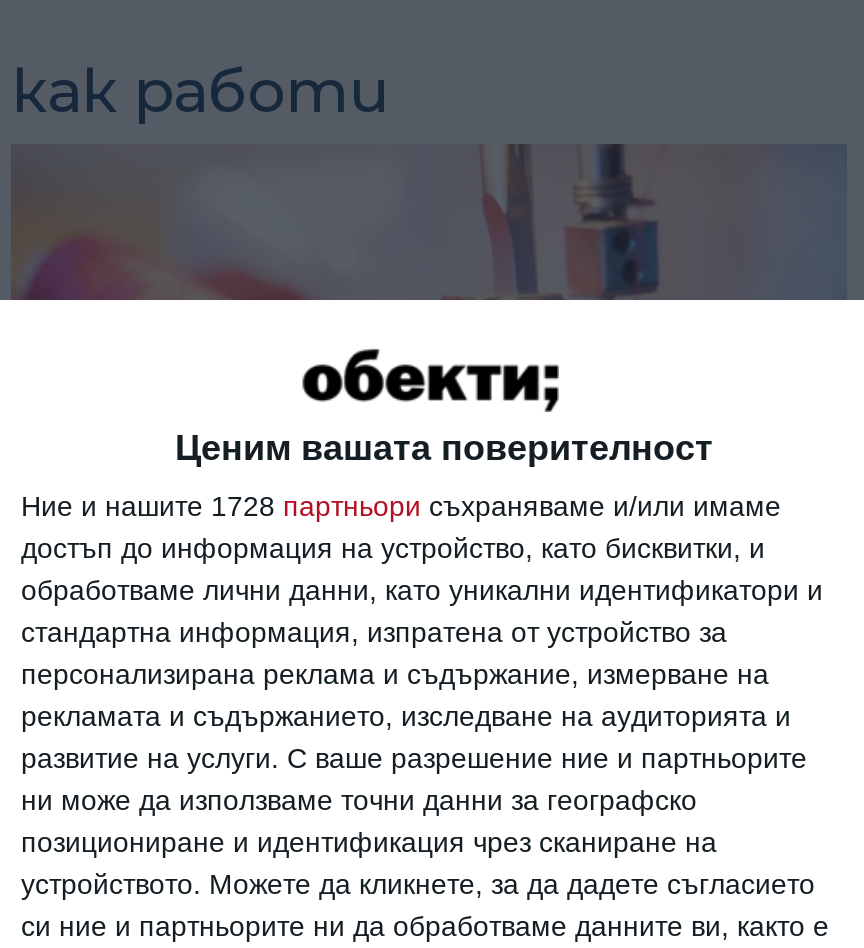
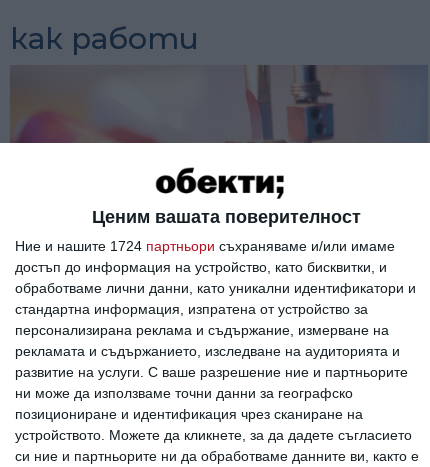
[21,490,781,522] Ние и нашите 1728 партньори съхраняваме и/или имаме -> [15,238,395,254] Ние и нашите 1724 партньори съхраняваме и/или имаме

